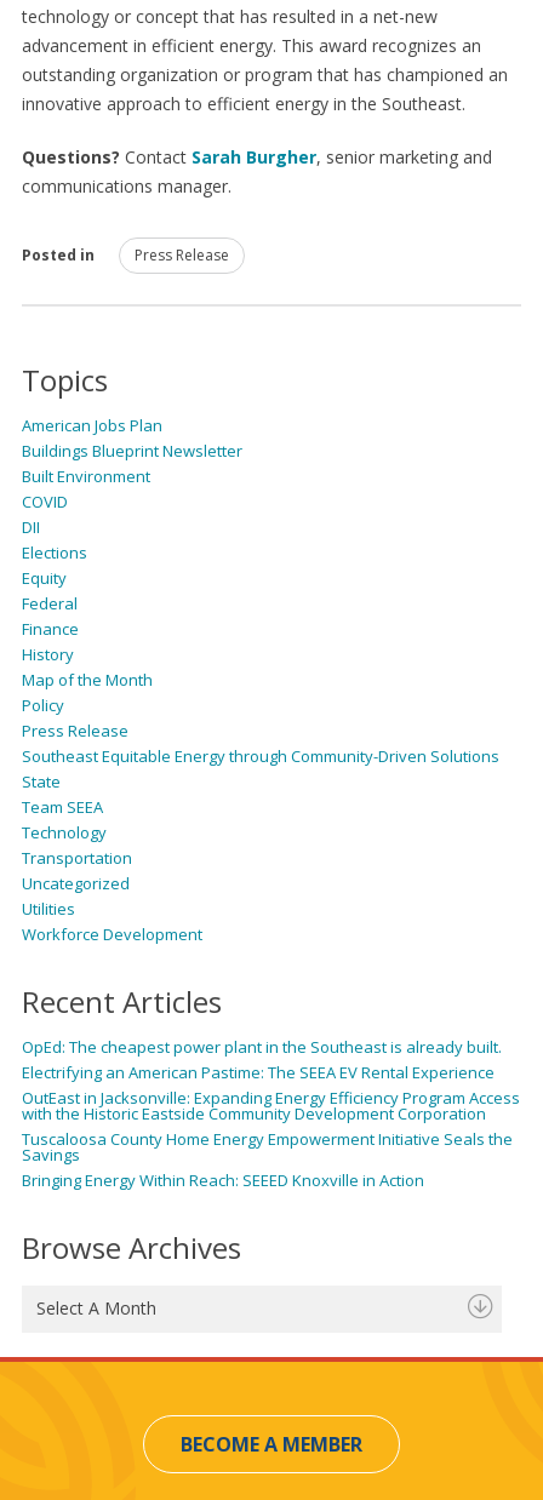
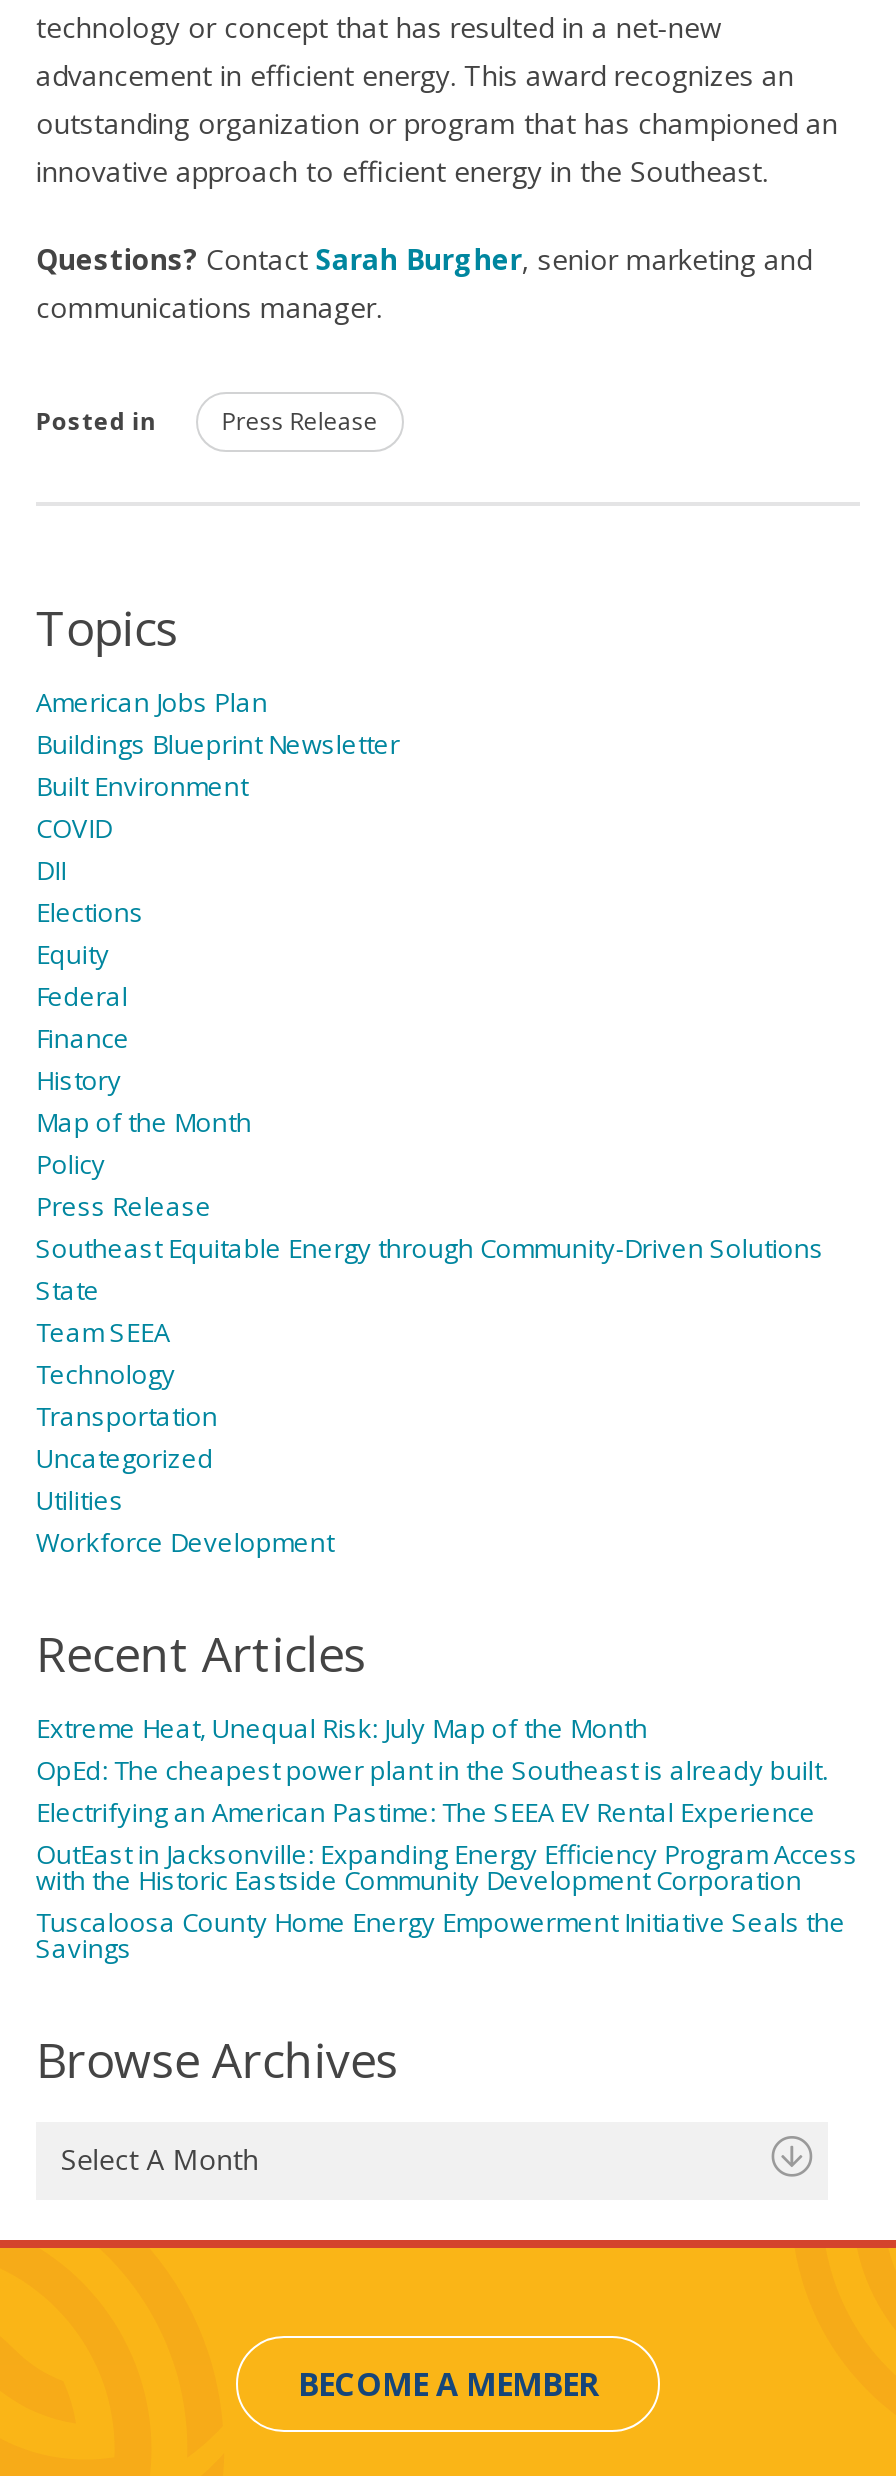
none -> [36,1710,648,1746] Extreme Heat, Unequal Risk: July Map of the Month
moved [22,1036,520,1165] -> [36,1752,858,1966]: OpEd: The cheapest power plant in the Southeast is already built. | Electrifying an American Pastime: The SEEA EV Rental Experience | OutEast in Jacksonville: Expanding Energy Efficiency Program Access | with the Historic Eastside Community Development Corporation | Tuscaloosa County Home Energy Empowerment Initiative Seals the | Savings
[22,1169,424,1191] Bringing Energy Within Reach: SEEED Knoxville in Action -> none

